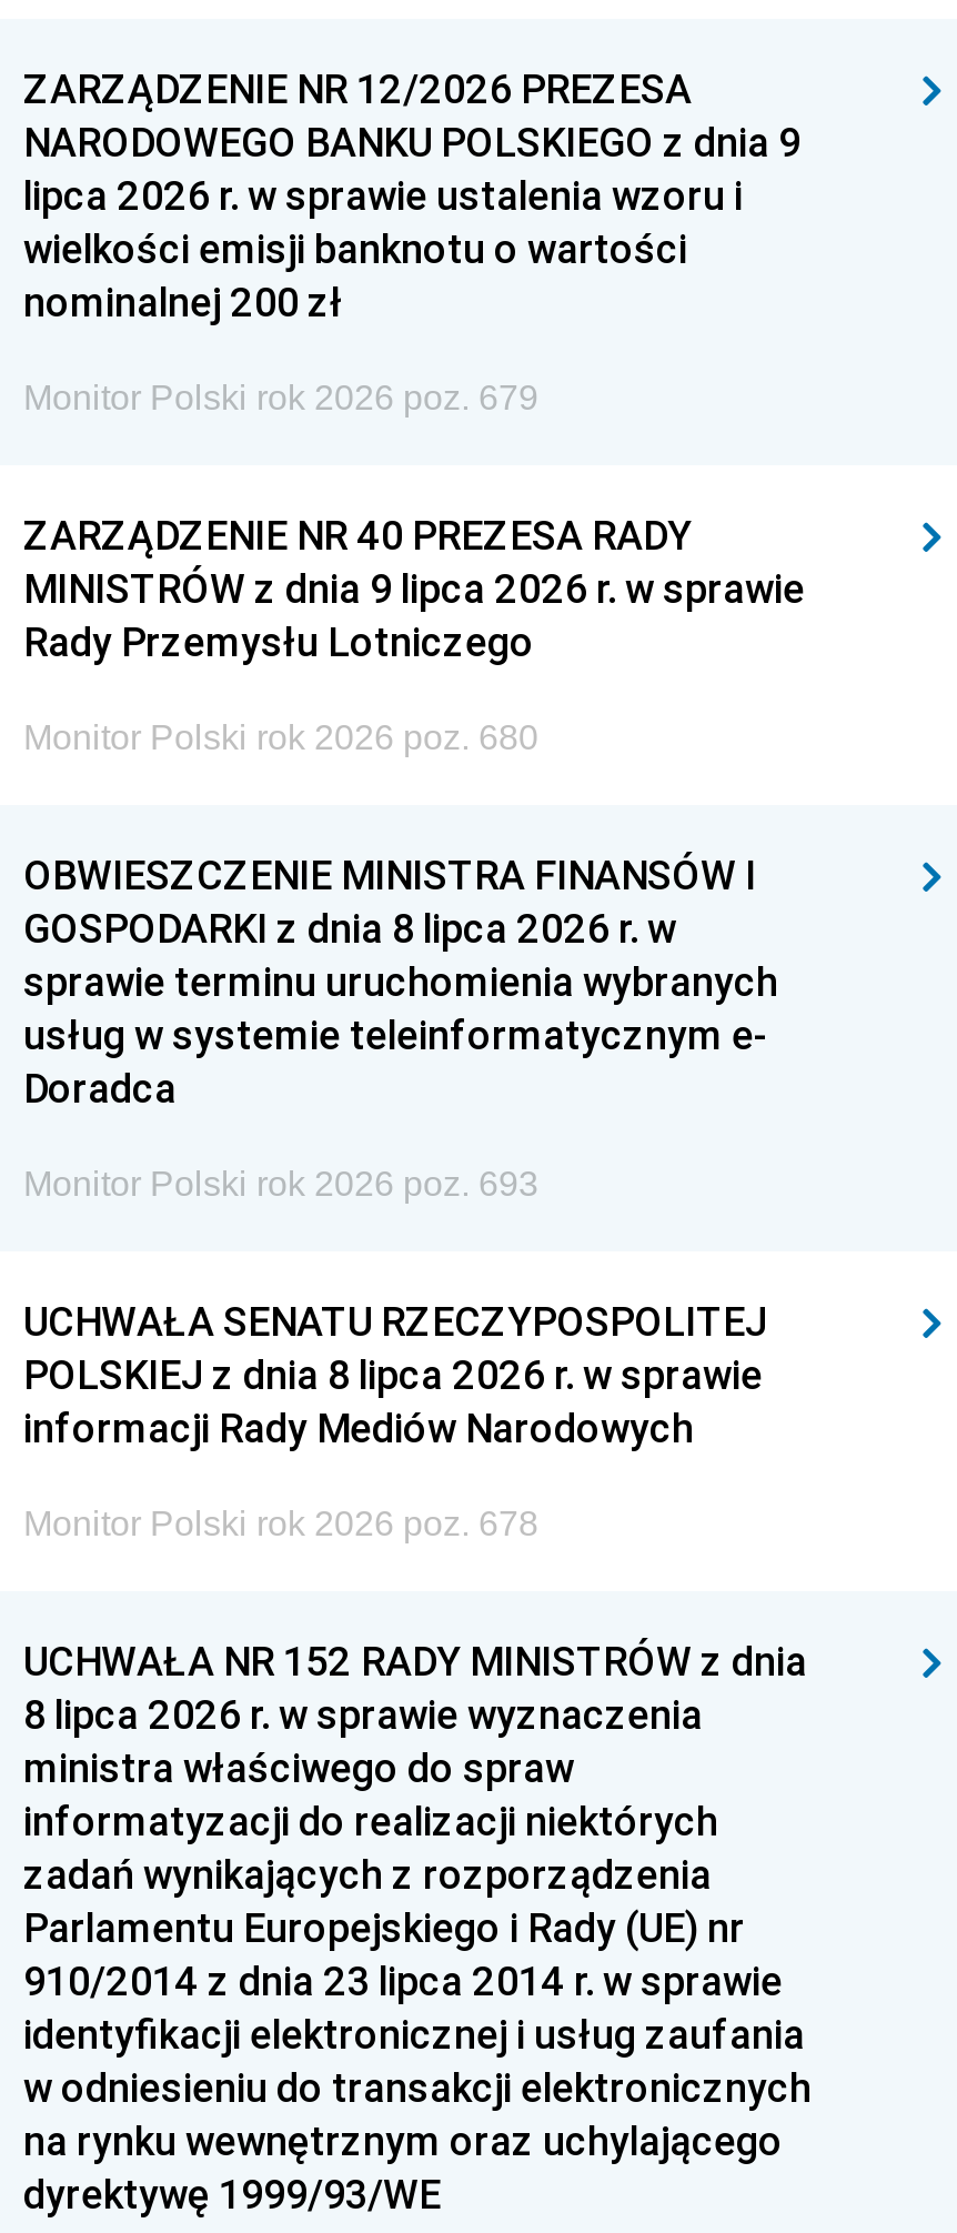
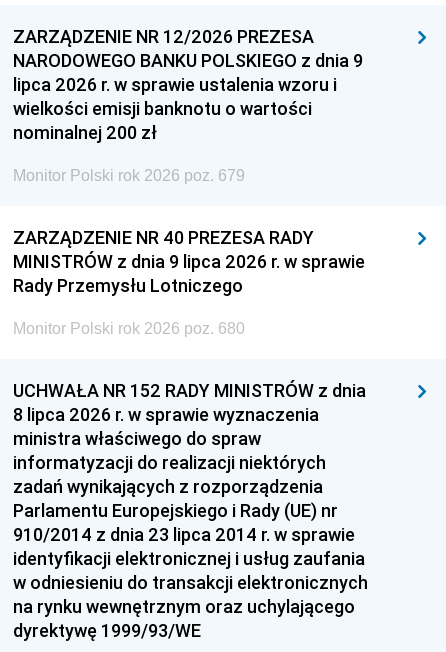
[23,849,778,1542] OBWIESZCZENIE MINISTRA FINANSÓW I | GOSPODARKI z dnia 8 lipca 2026 r. w | sprawie terminu uruchomienia wybranych | usług w systemie teleinformatycznym e- | Doradca | Monitor Polski rok 2026 poz. 693 | UCHWAŁA SENATU RZECZYPOSPOLITEJ | POLSKIEJ z dnia 8 lipca 2026 r. w sprawie | informacji Rady Mediów Narodowych | Monitor Polski rok 2026 poz. 678 -> none

